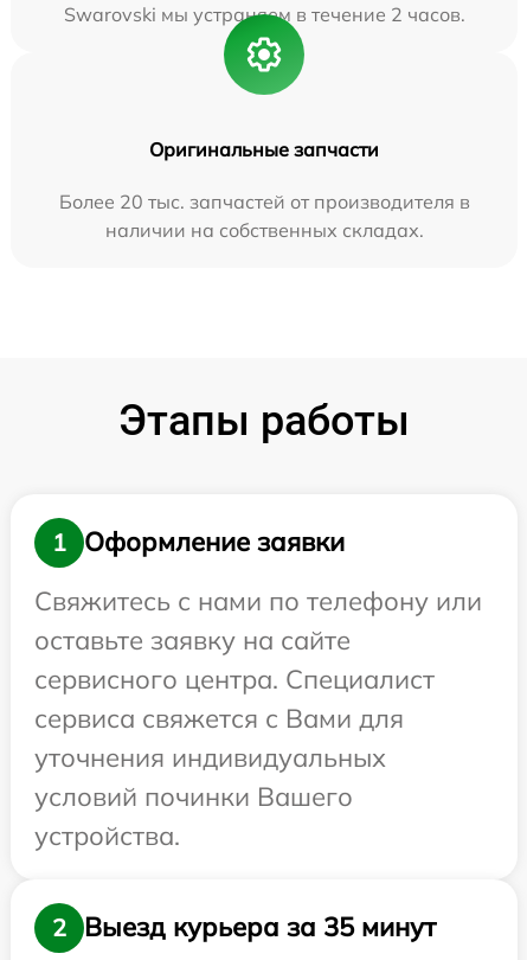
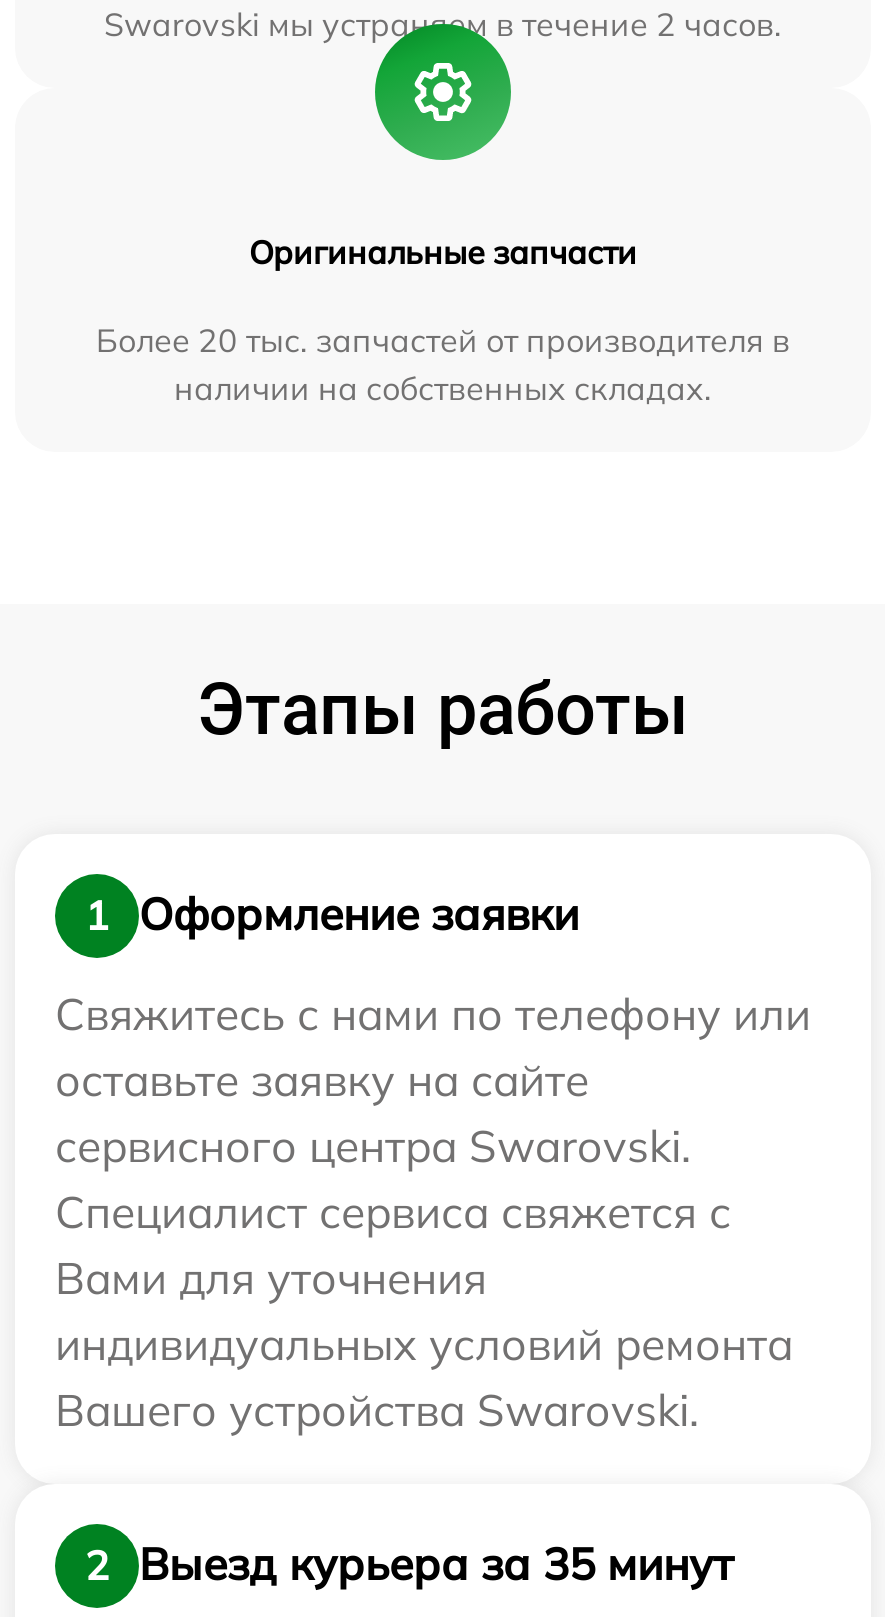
[34,662,435,852] сервисного центра. Специалист | сервиса свяжется с Вами для | уточнения индивидуальных | условий починки Вашего | устройства. -> [55,1117,793,1437] сервисного центра Swarovski. | Специалист сервиса свяжется с | Вами для уточнения | индивидуальных условий ремонта | Вашего устройства Swarovski.

